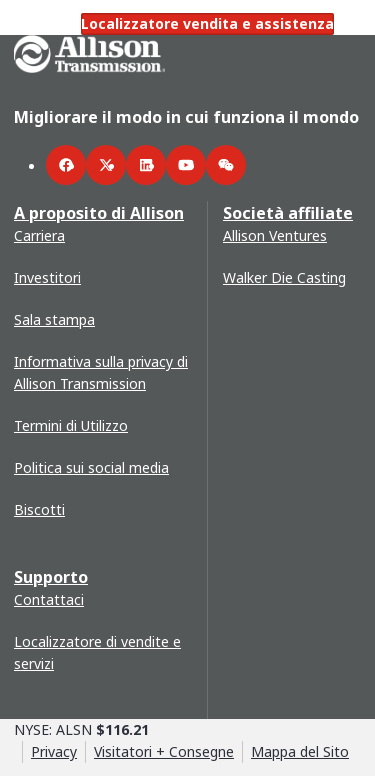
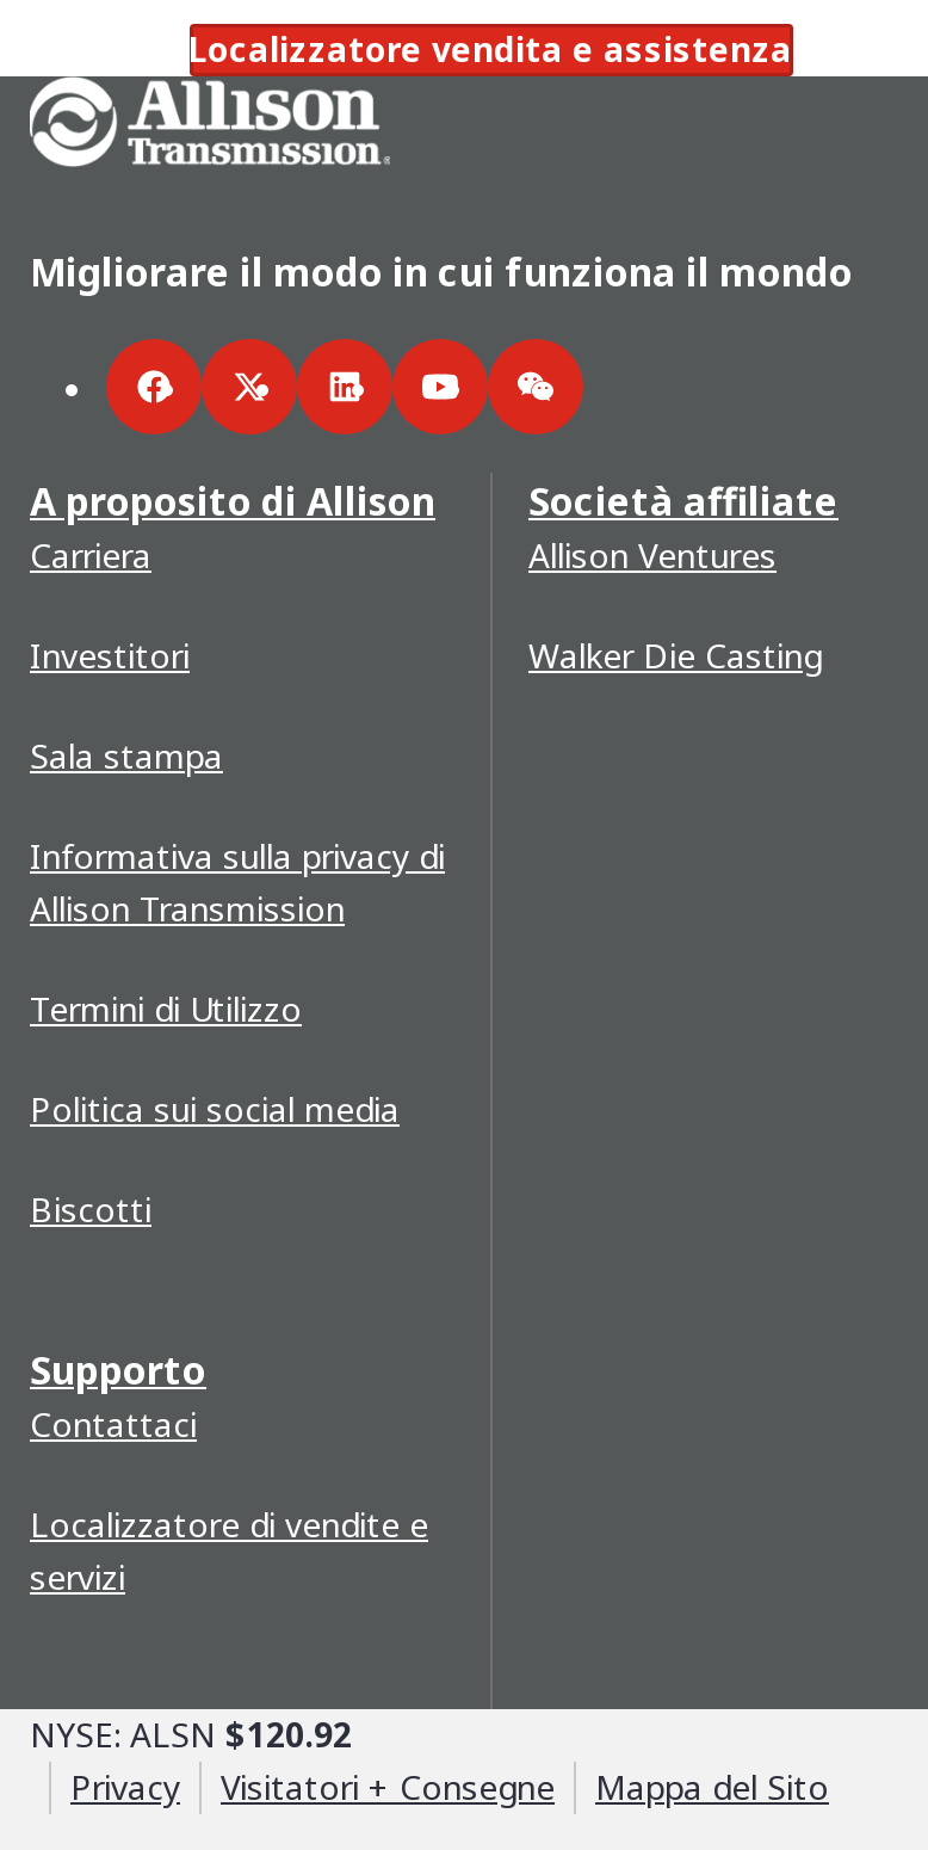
[14,720,149,739] NYSE: ALSN$116.21 -> [30,1711,352,1756] NYSE: ALSN$120.92

